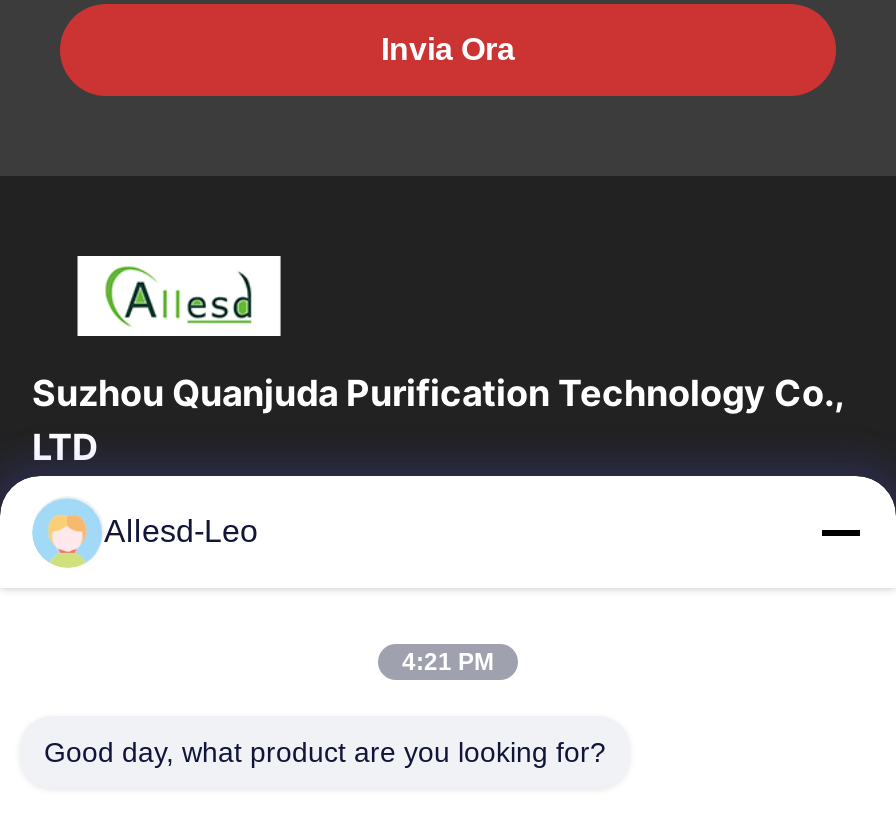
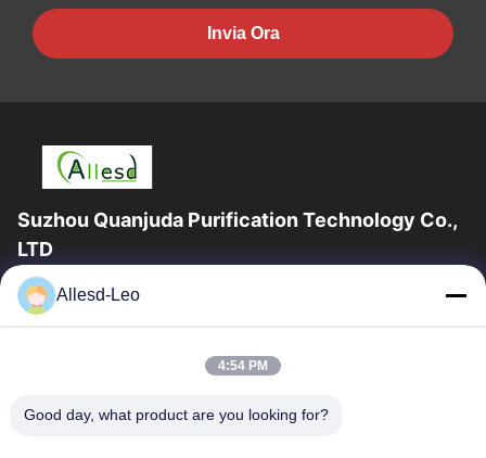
[402,648,494,676] 4:21 PM -> [218,358,268,373] 4:54 PM

